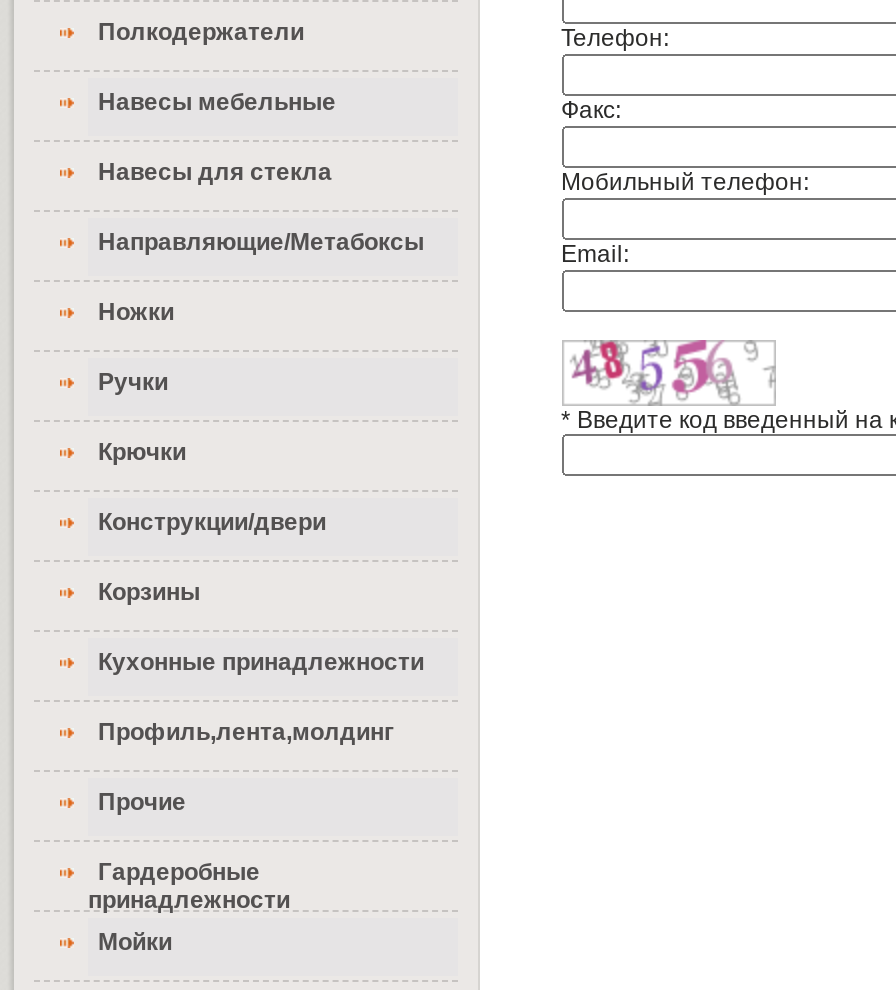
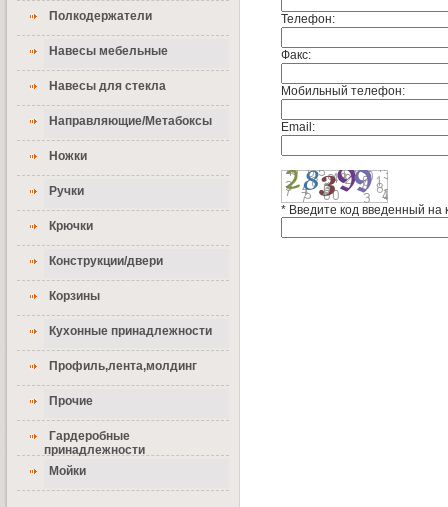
[570,338,776,402] [image] -> [285,169,388,201] [image]

